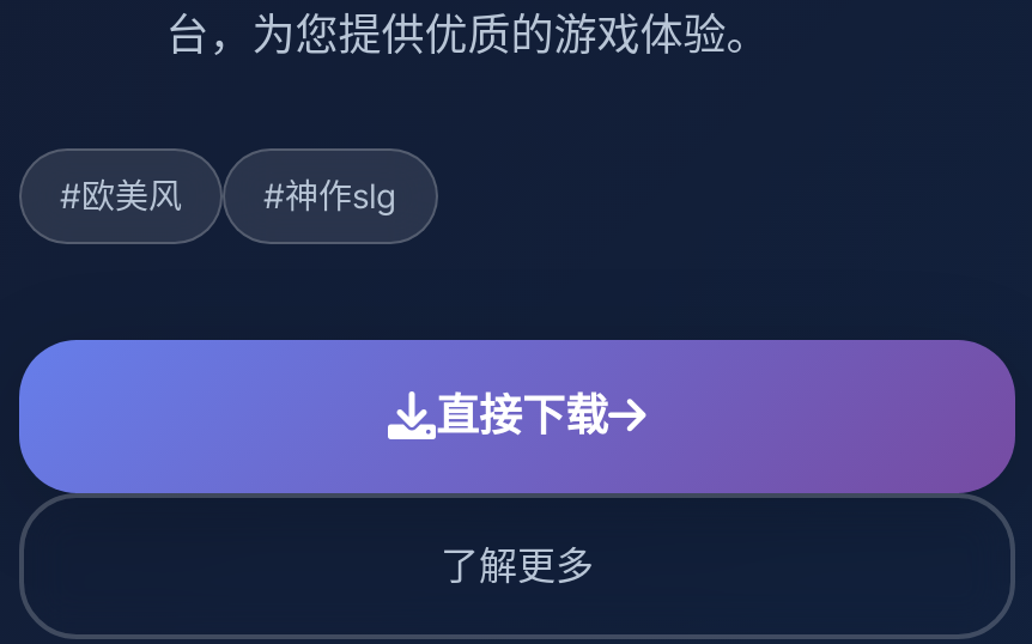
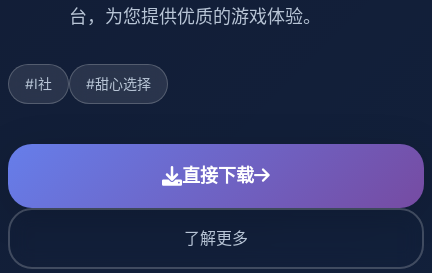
[60,176,397,217] #欧美风 | #神作slg -> [25,74,151,91] #I社 | #甜心选择

